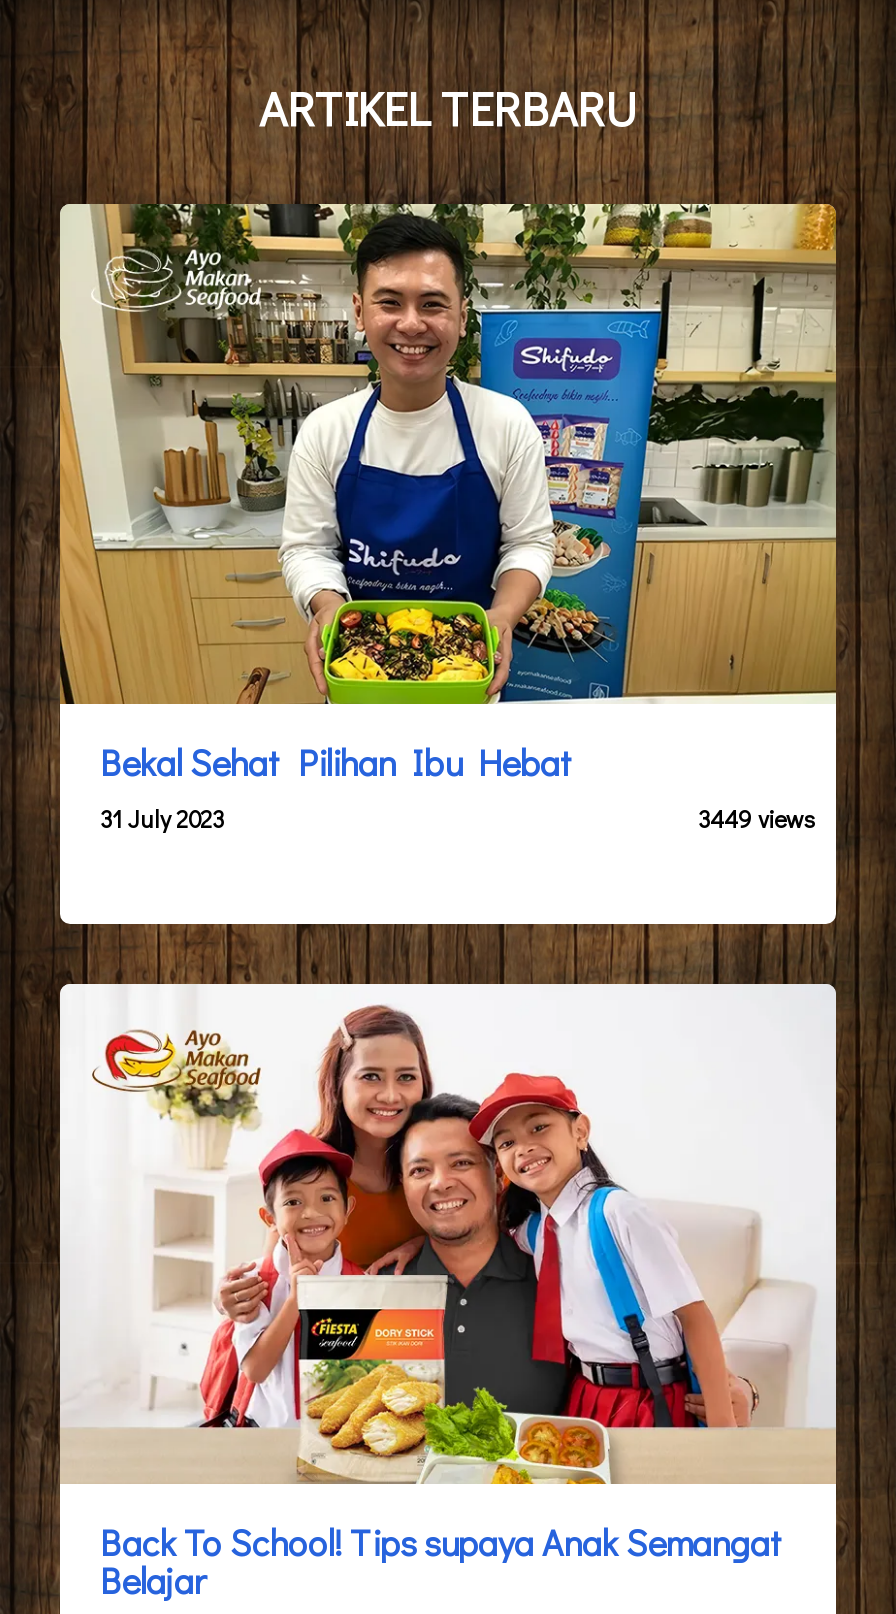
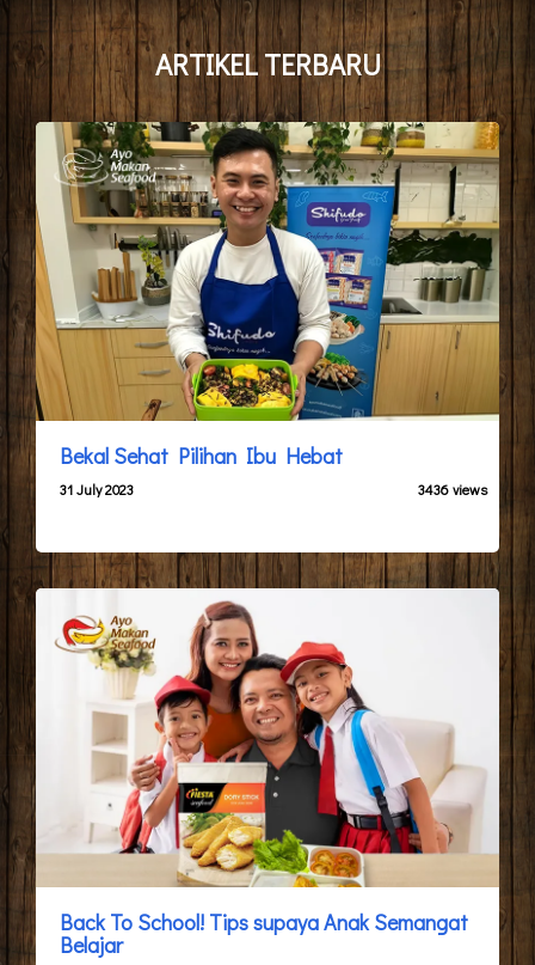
[698,801,816,833] 3449 views -> [418,479,487,498] 3436 views

